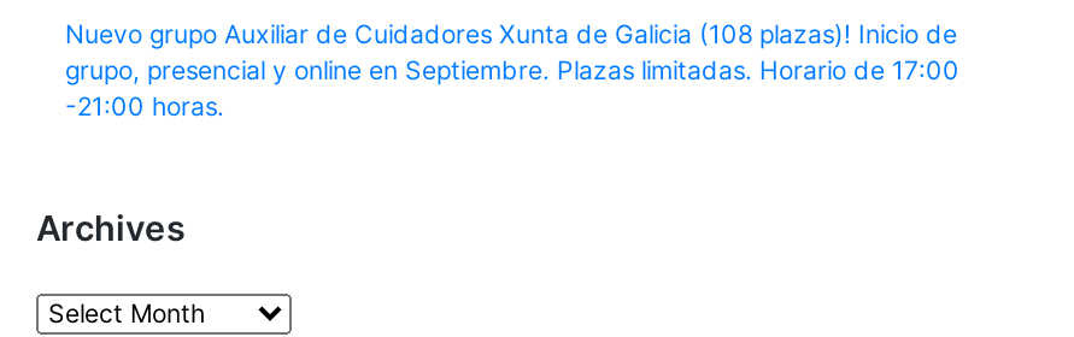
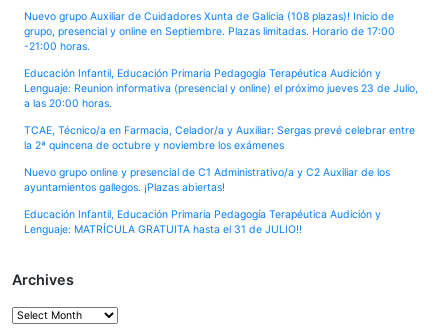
none -> [24,67,418,236] Educación Infantil, Educación Primaria Pedagogía Terapéutica Audición y | Lenguaje: Reunion informativa (presencial y online) el próximo jueves 23 de Julio, | a las 20:00 horas. | TCAE, Técnico/a en Farmacia, Celador/a y Auxiliar: Sergas prevé celebrar entre | la 2ª quincena de octubre y noviembre los exámenes | Nuevo grupo online y presencial de C1 Administrativo/a y C2 Auxiliar de los | ayuntamientos gallegos. ¡Plazas abiertas! | Educación Infantil, Educación Primaria Pedagogía Terapéutica Audición y | Lenguaje: MATRÍCULA GRATUITA hasta el 31 de JULIO!!

